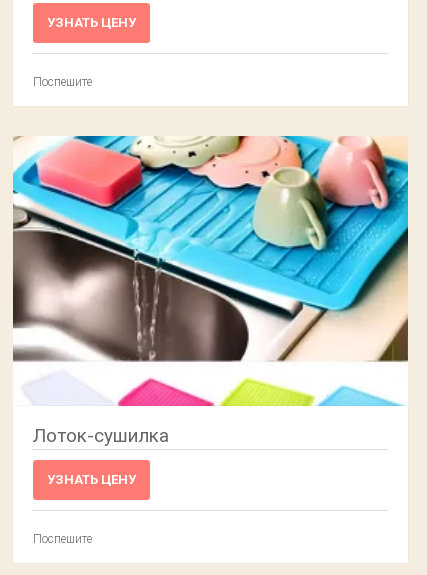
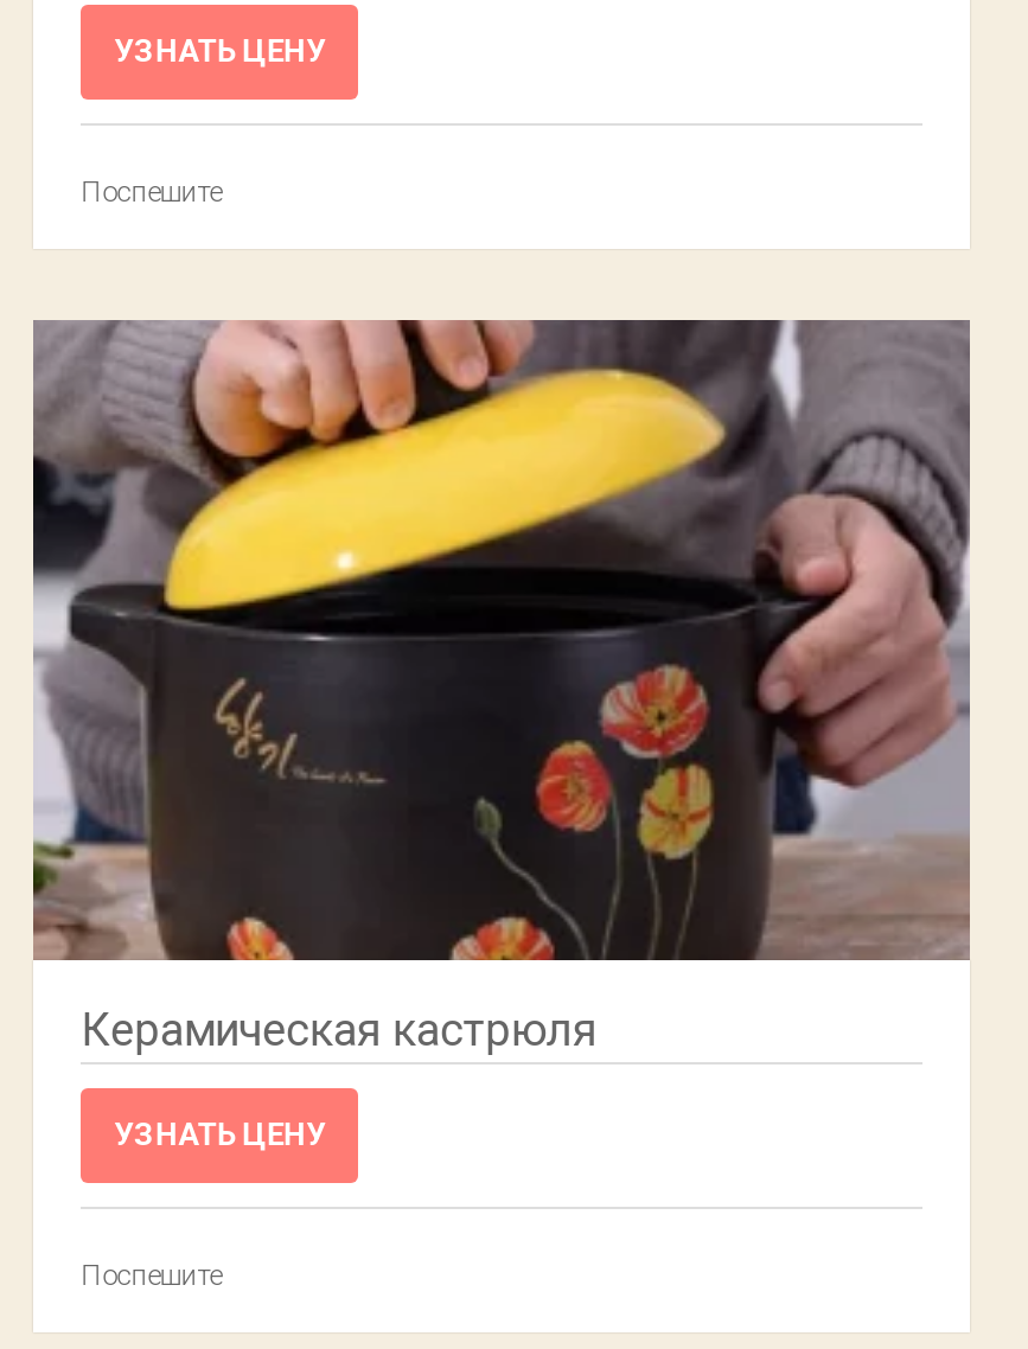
[12,135,409,447] [image] | Лоток-сушилка -> [31,318,972,1057] [image] | Керамическая кастрюля

